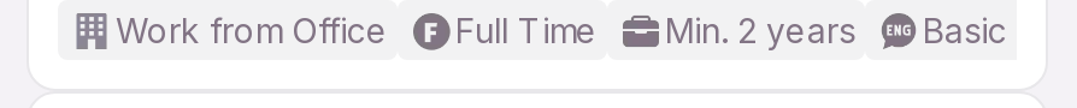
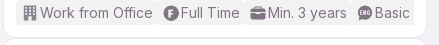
[665,10,855,50] Min. 2 years -> [268,4,347,21] Min. 3 years

